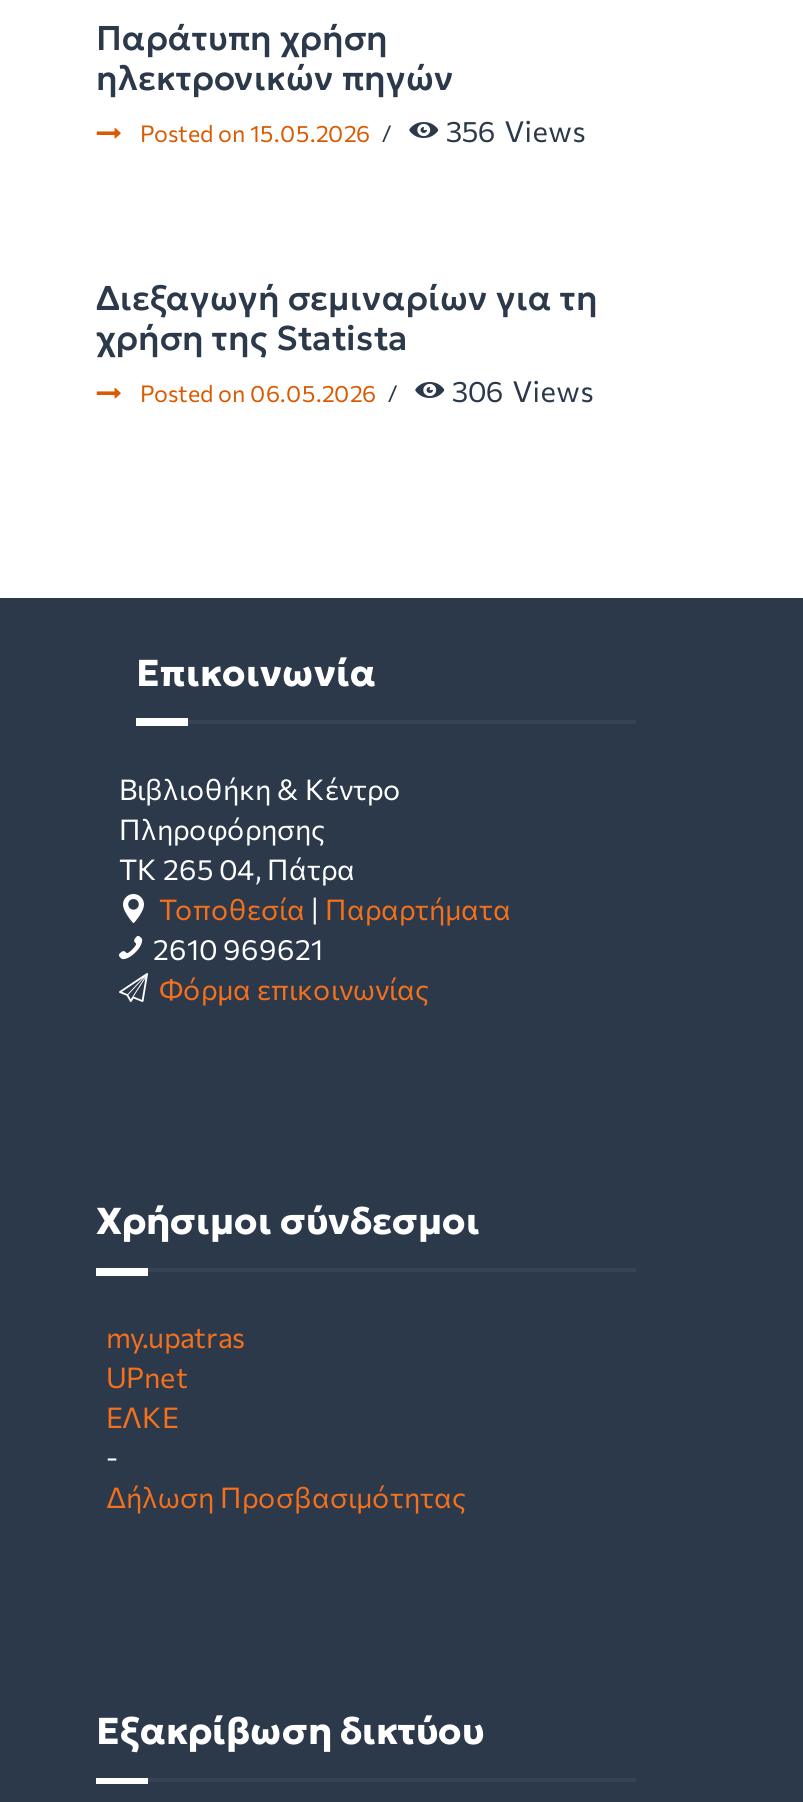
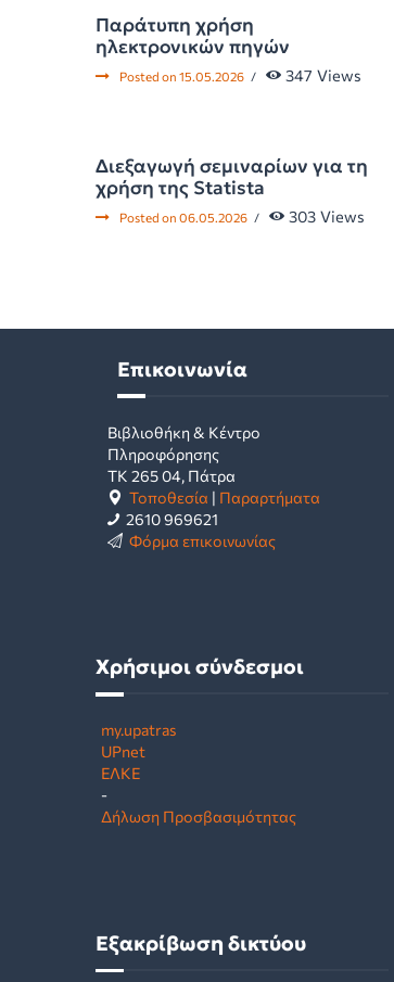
[446,111,587,147] 356 Views -> [285,65,362,84] 347 Views
[452,371,595,407] 306 Views -> [289,206,365,225] 303 Views

